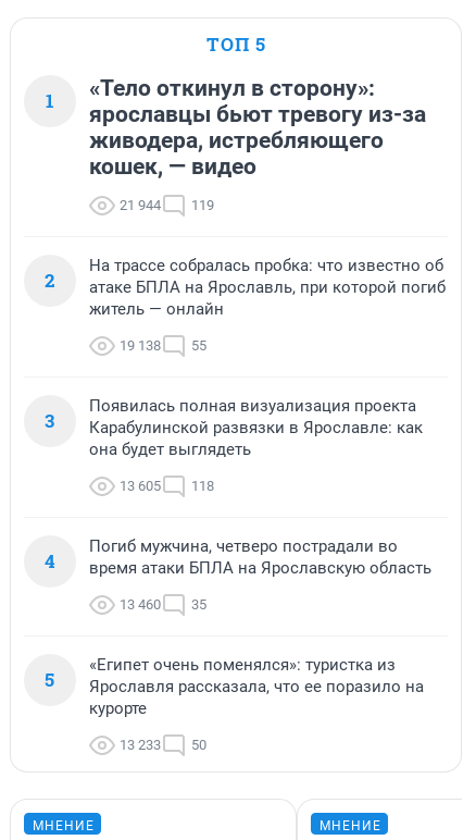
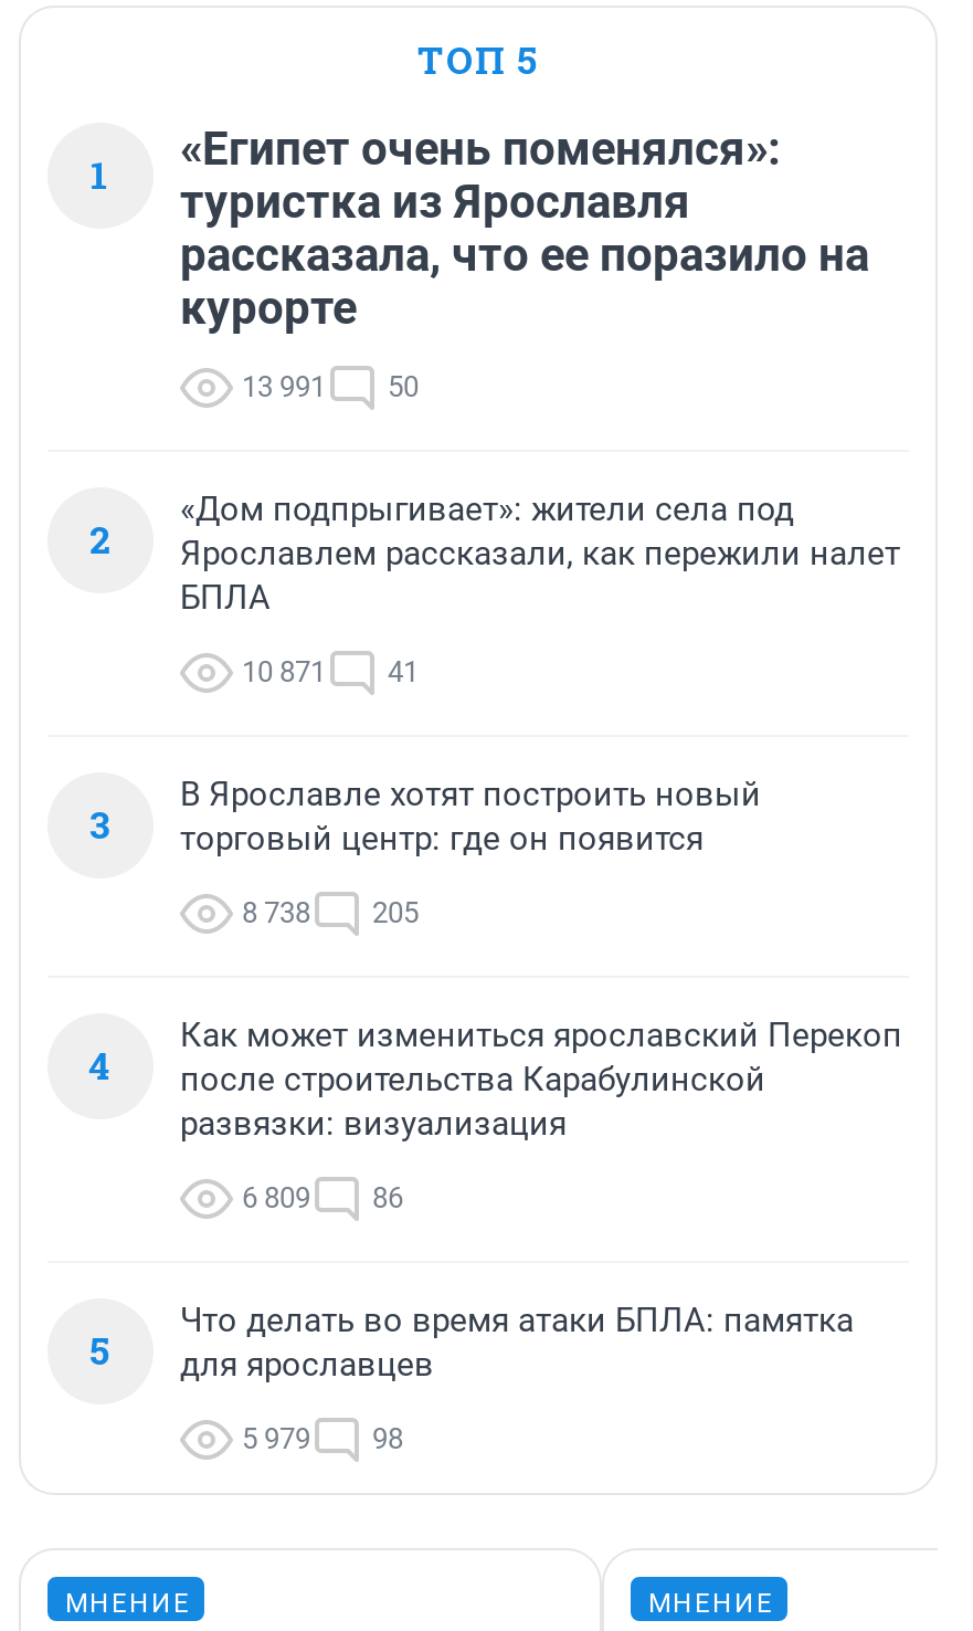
[89,75,426,180] «Тело откинул в сторону»: | ярославцы бьют тревогу из-за | живодера, истребляющего | кошек, — видео -> [180,123,869,335] «Египет очень поменялся»: | туристка из Ярославля | рассказала, что ее поразило на | курорте
[120,197,214,213] 21 944 | 119 -> [242,370,419,404] 13 991 | 50
[89,256,446,319] На трассе собралась пробка: что известно об | атаке БПЛА на Ярославль, при которой погиб | житель — онлайн -> [180,490,900,618] «Дом подпрыгивает»: жители села под | Ярославлем рассказали, как пережили налет | БПЛА
[120,337,206,354] 19 138 | 55 -> [242,655,419,689] 10 871 | 41
[89,396,423,459] Появилась полная визуализация проекта | Карабулинской развязки в Ярославле: как | она будет выглядеть -> [180,775,761,859] В Ярославле хотят построить новый | торговый центр: где он появится
[120,478,214,494] 13 605 | 118 -> [242,896,419,930] 8 738 | 205
[89,537,431,578] Погиб мужчина, четверо пострадали во | время атаки БПЛА на Ярославскую область -> [180,1016,902,1144] Как может измениться ярославский Перекоп | после строительства Карабулинской | развязки: визуализация
[120,596,206,613] 13 460 | 35 -> [242,1181,403,1215] 6 809 | 86
[89,655,424,718] «Египет очень поменялся»: туристка из | Ярославля рассказала, что ее поразило на | курорте -> [180,1301,854,1385] Что делать во время атаки БПЛА: памятка | для ярославцев
[120,737,206,753] 13 233 | 50 -> [242,1422,403,1456] 5 979 | 98

